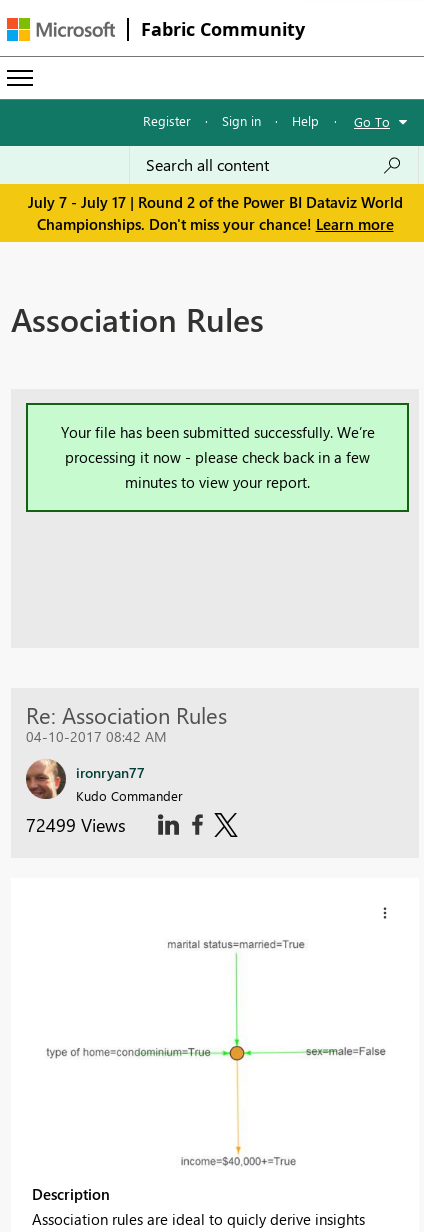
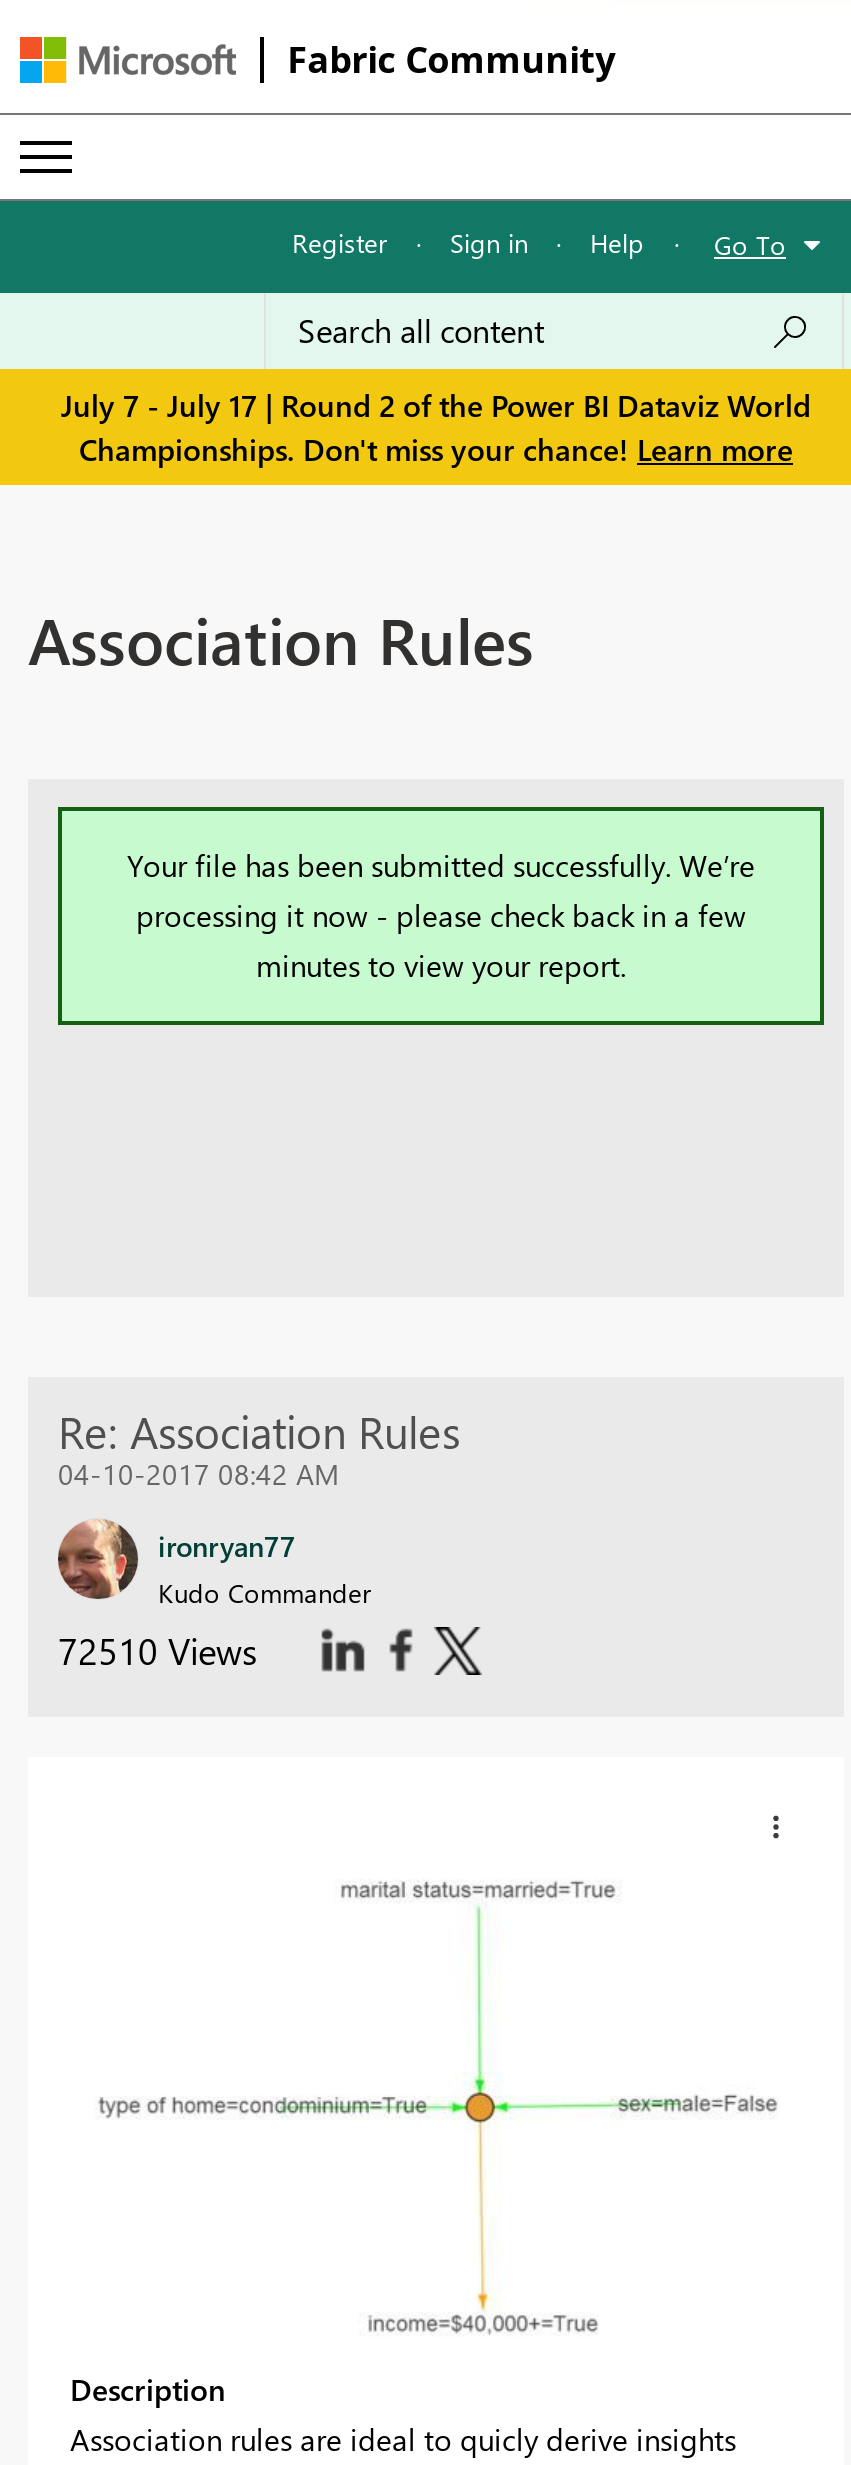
[26,813,126,837] 72499 Views -> [58,1627,258,1675] 72510 Views

